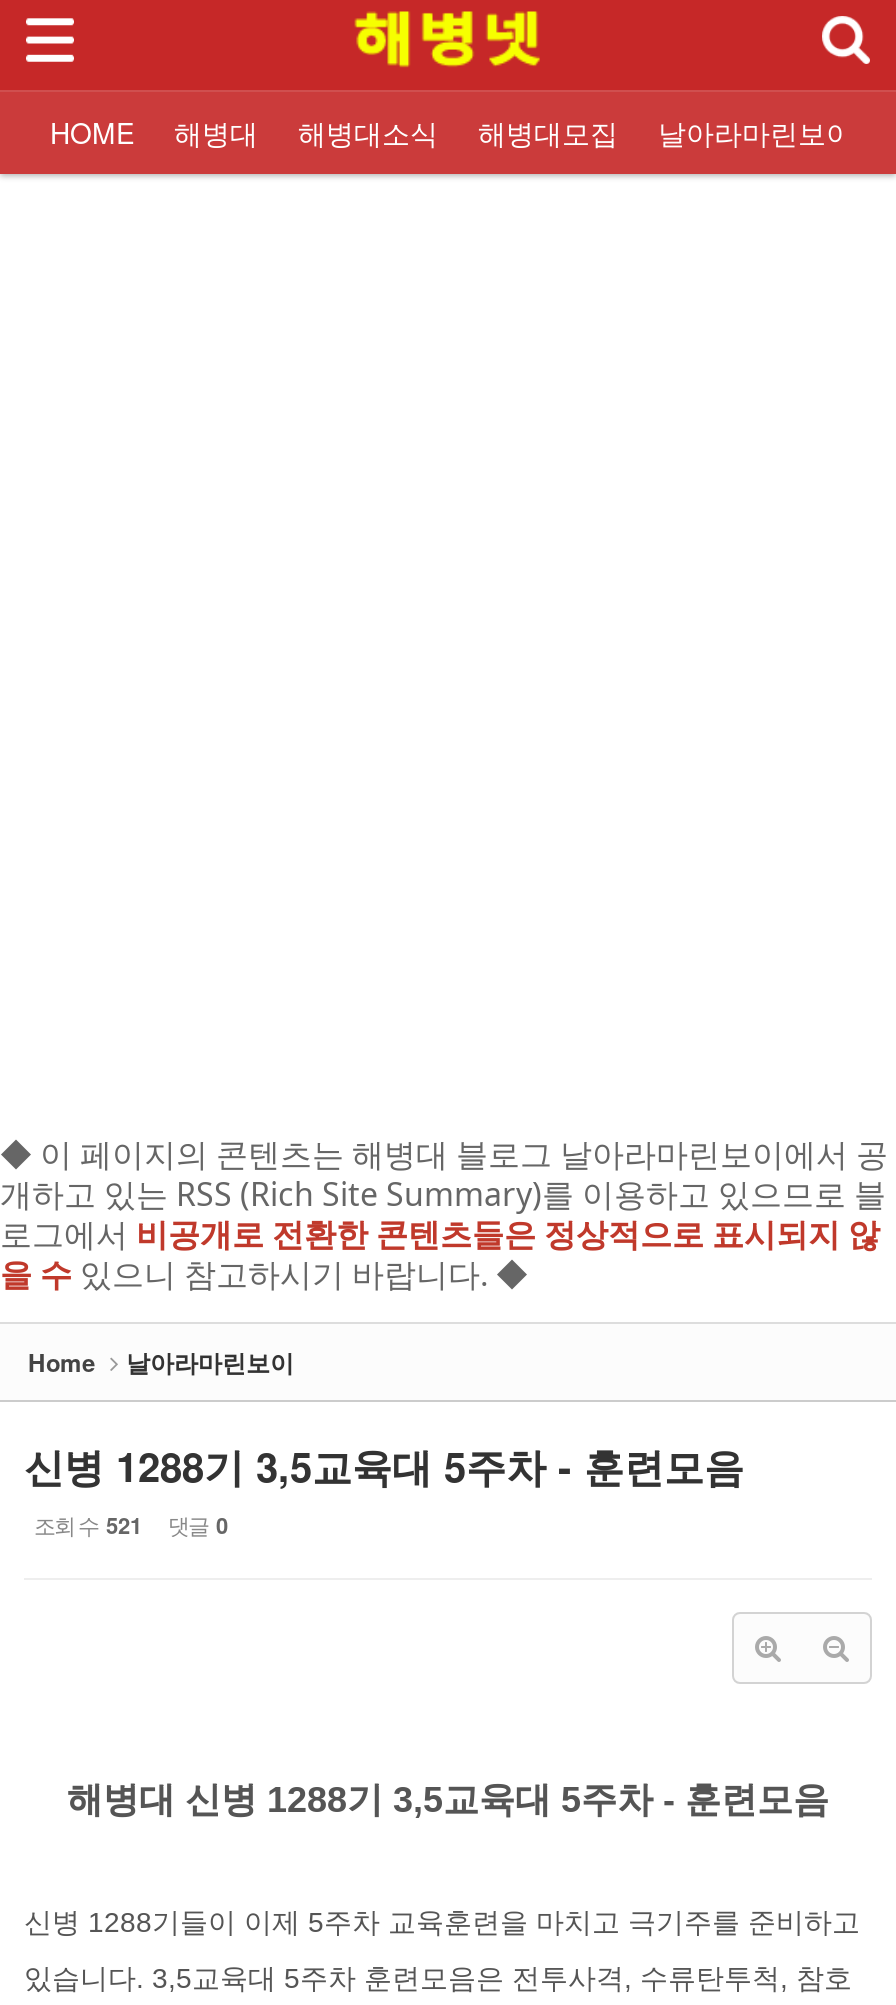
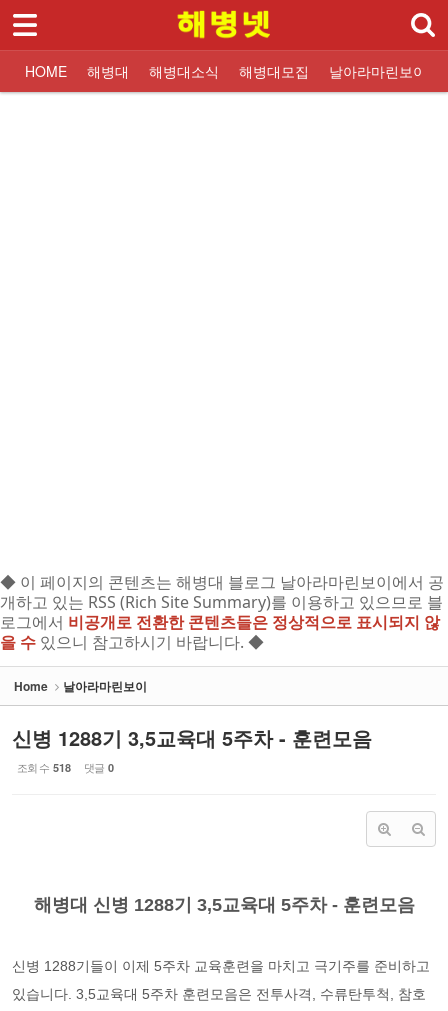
[34,1508,228,1540] 조회 수 521 댓글 0 -> [17,759,114,775] 조회 수 518 댓글 0

